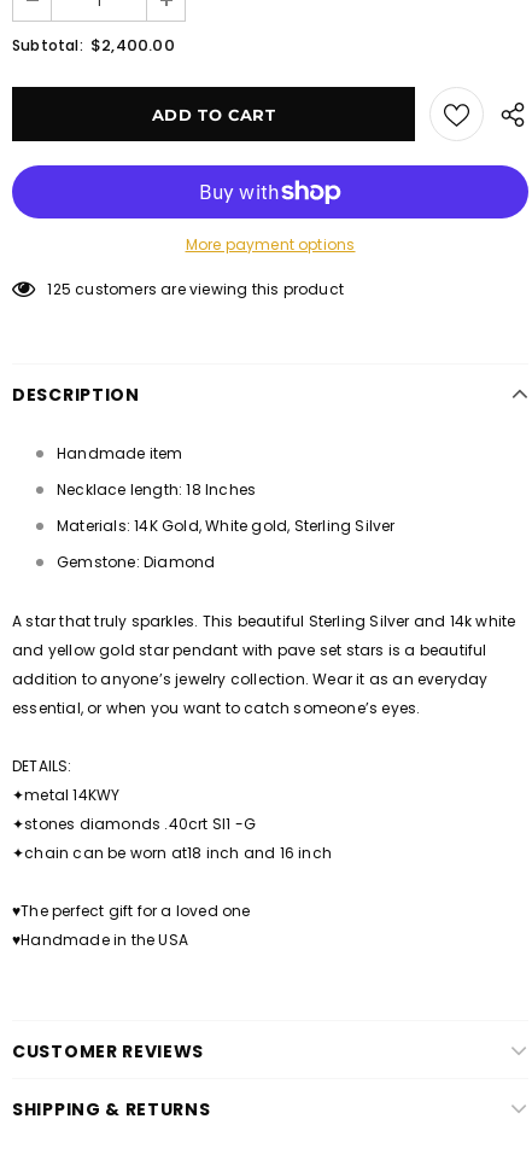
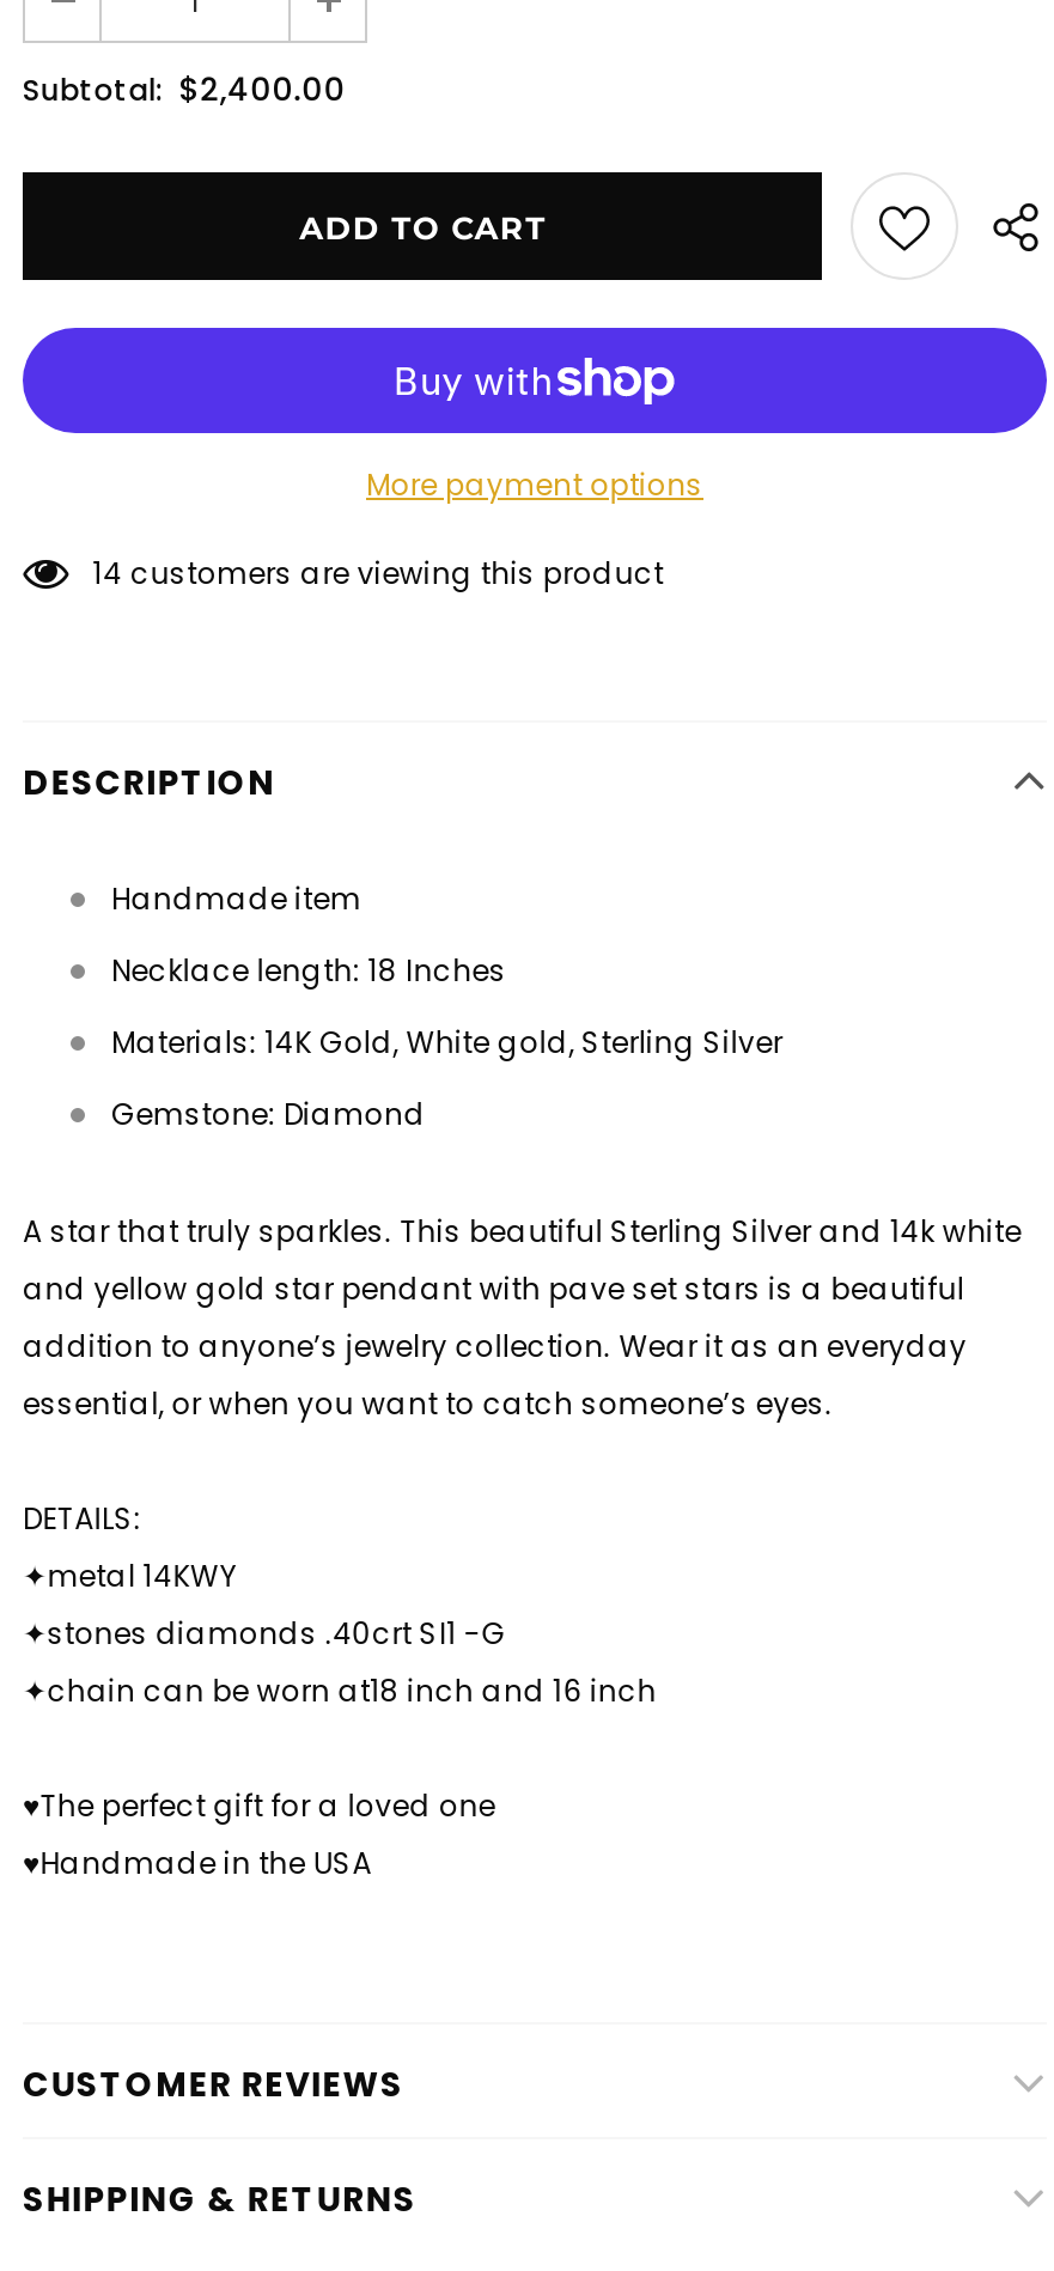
[48,279,344,299] 125 customers are viewing this product -> [93,553,664,593] 14 customers are viewing this product

